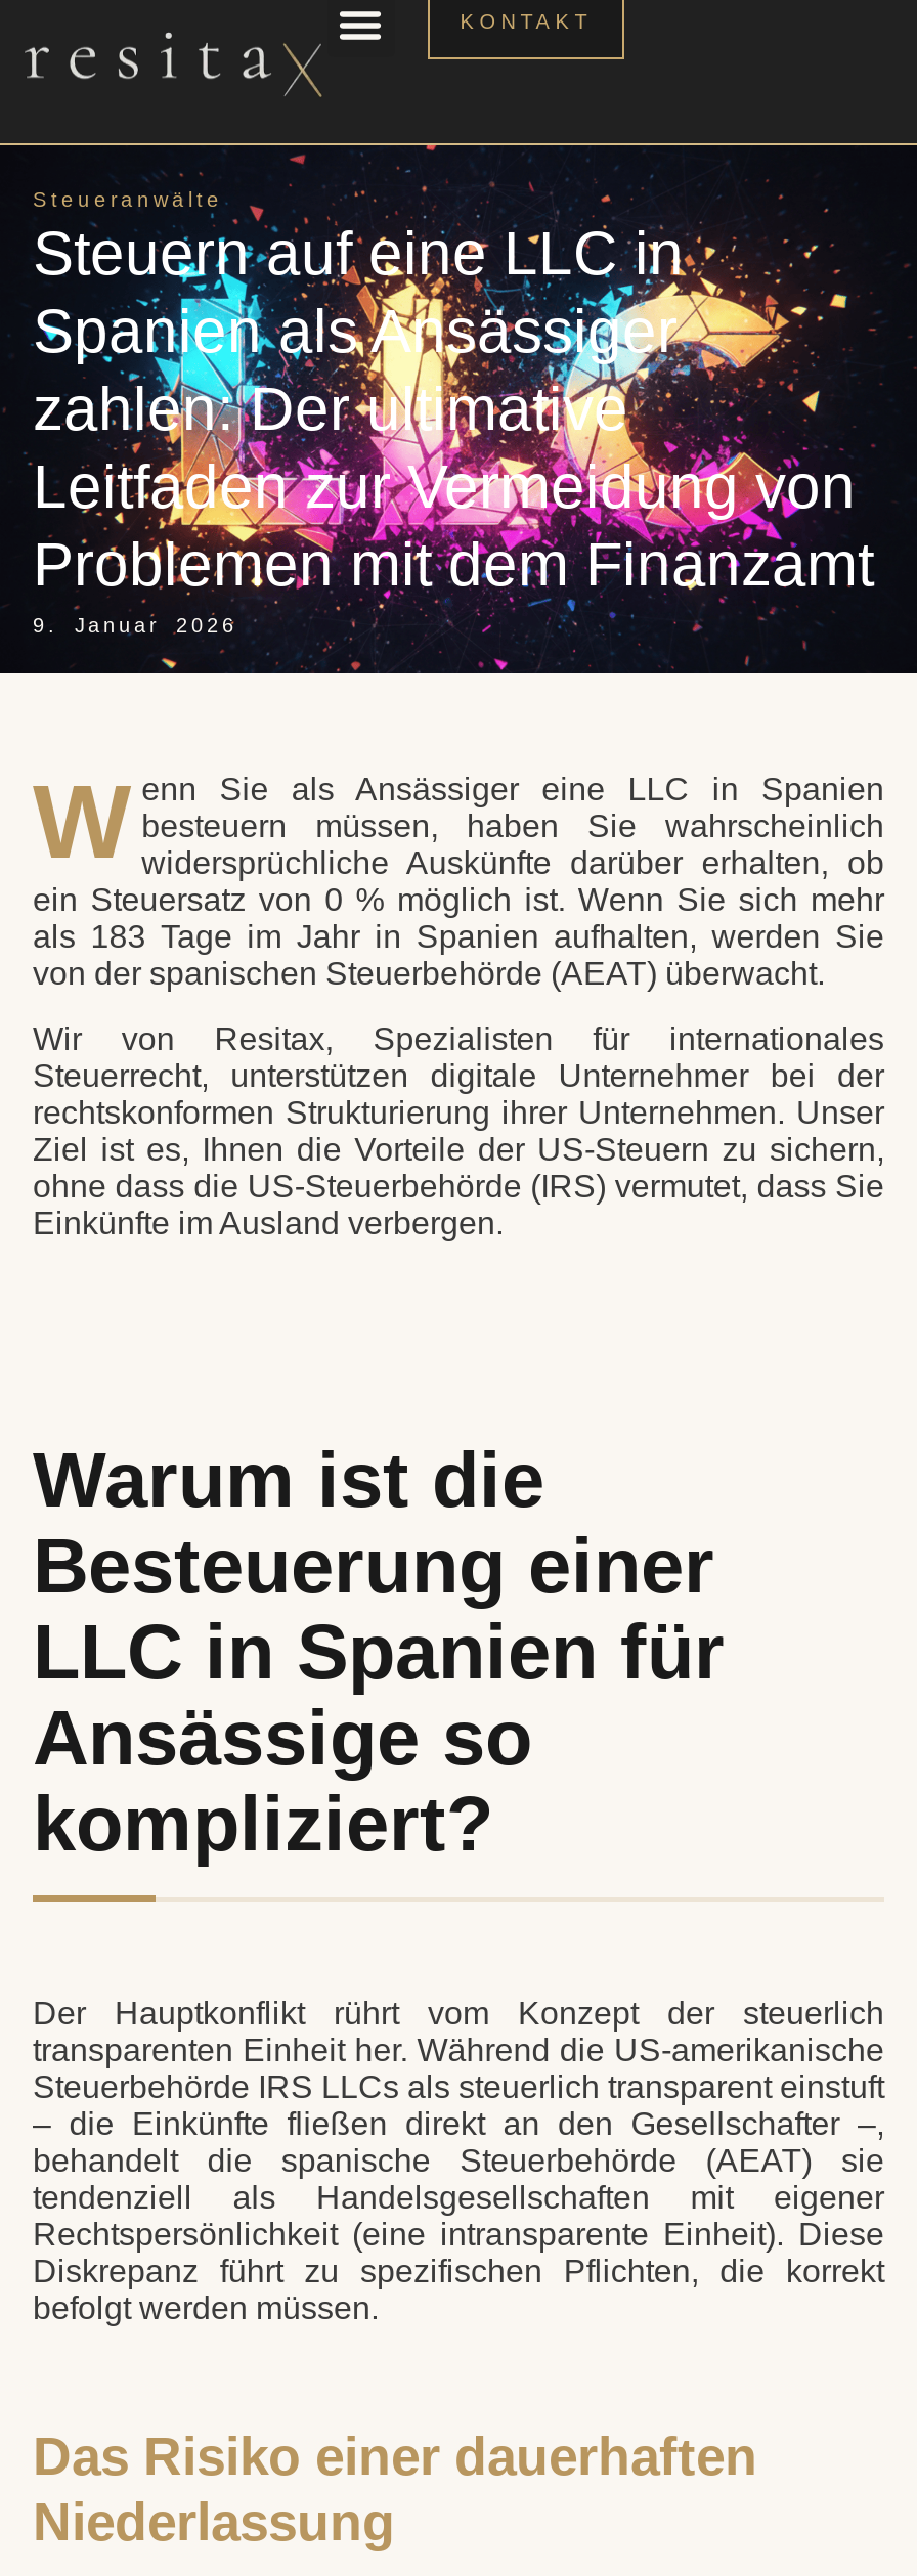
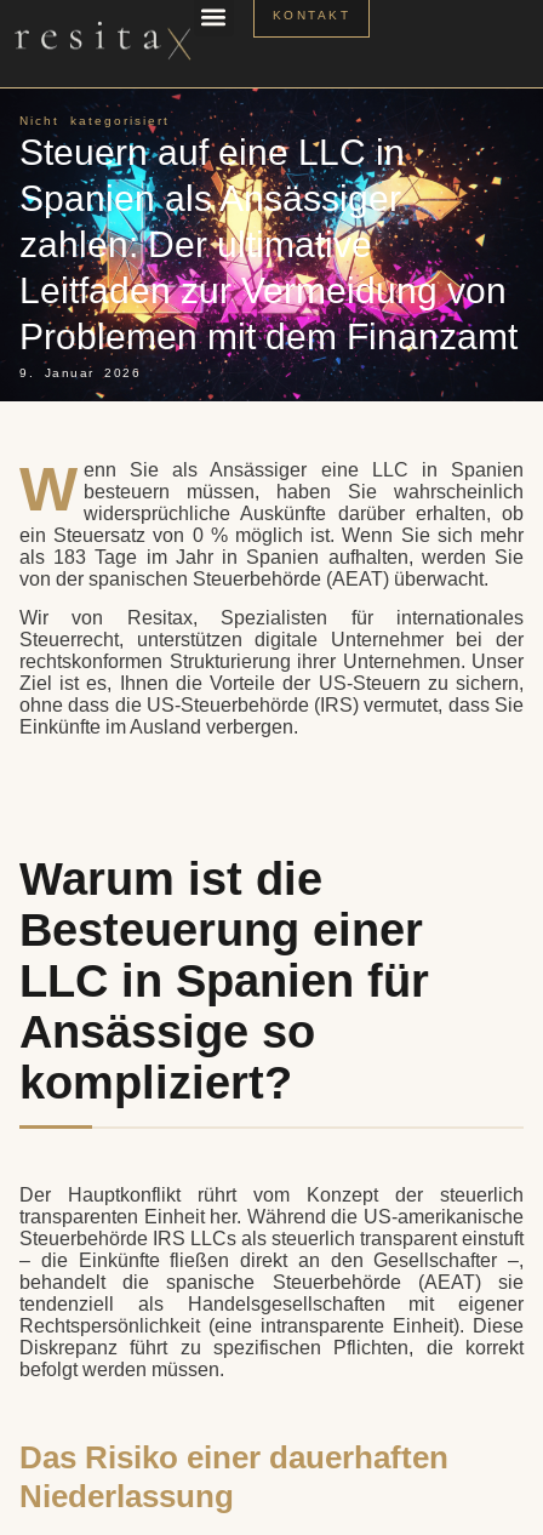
[33,188,223,211] Steueranwälte -> [19,114,170,127] Nicht kategorisiert

